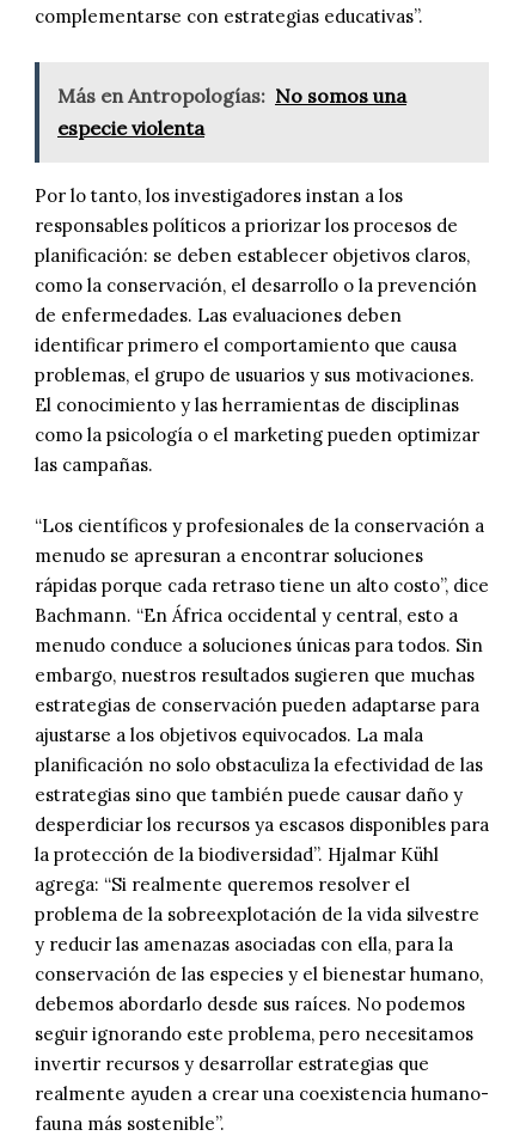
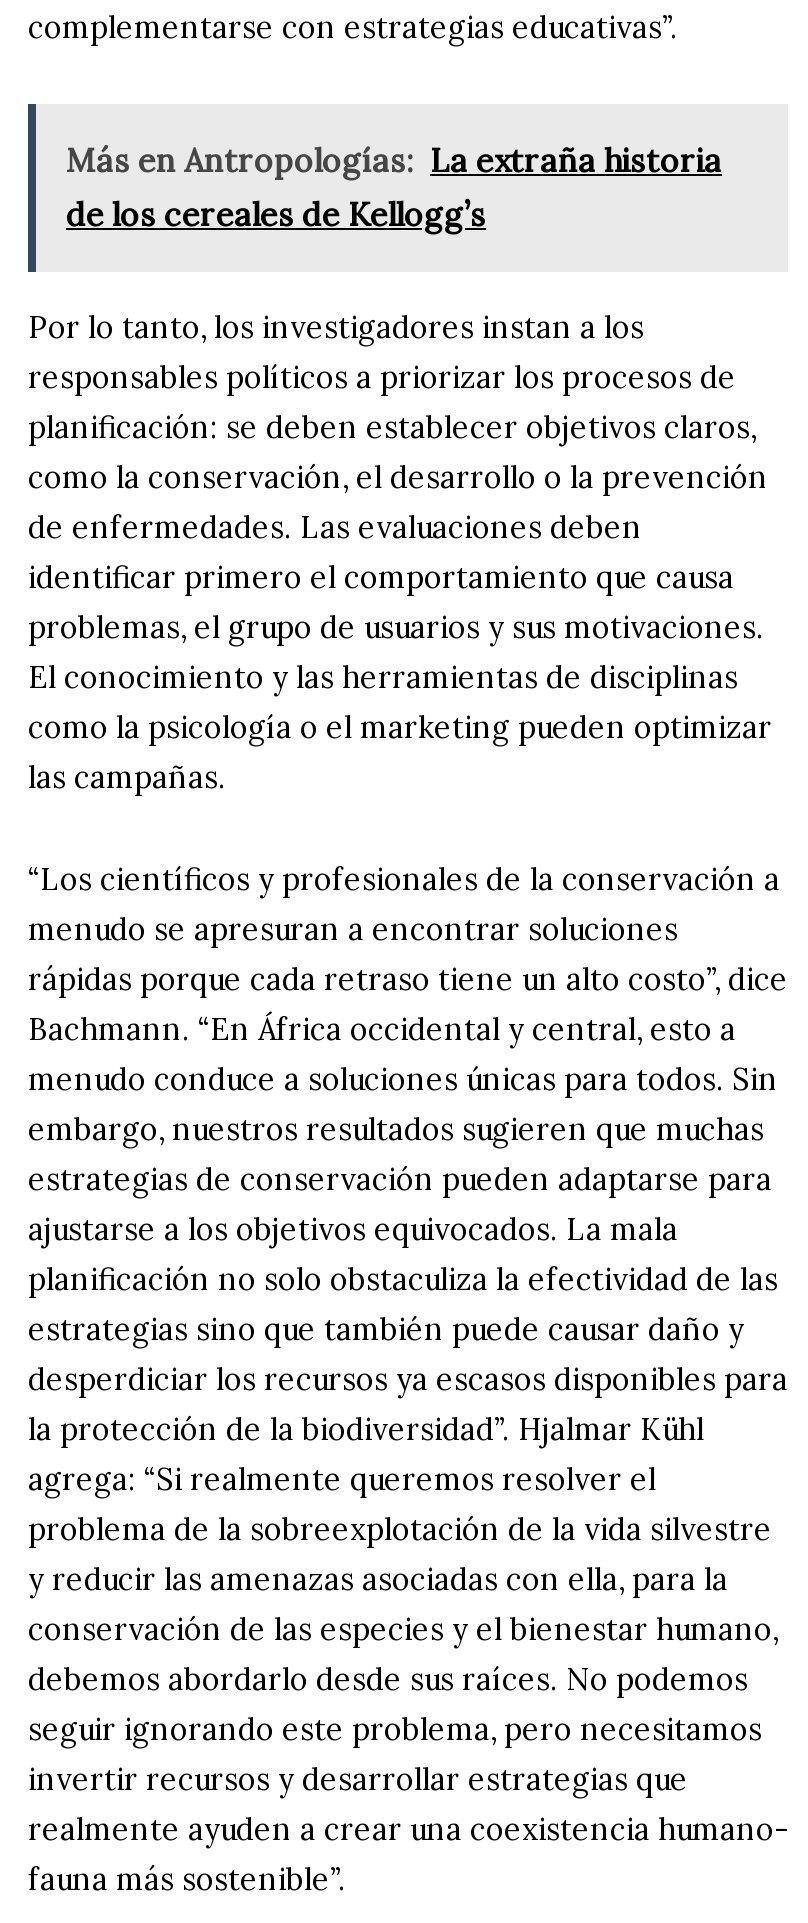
[57,83,406,139] Más en Antropologías: No somos una | especie violenta -> [66,139,722,233] Más en Antropologías: La extraña historia | de los cereales de Kellogg’s

